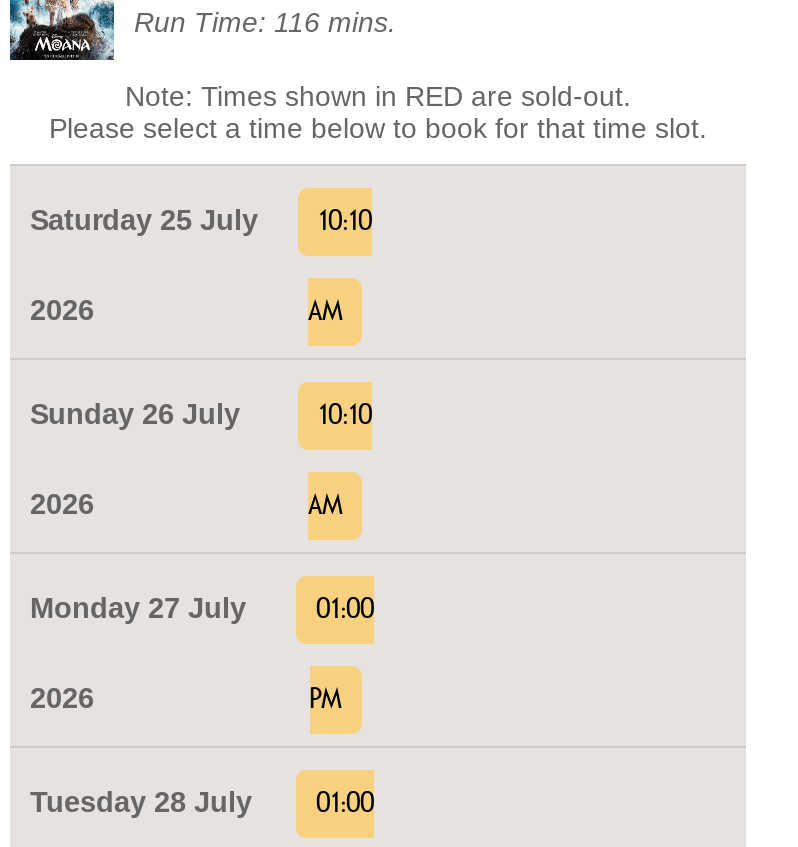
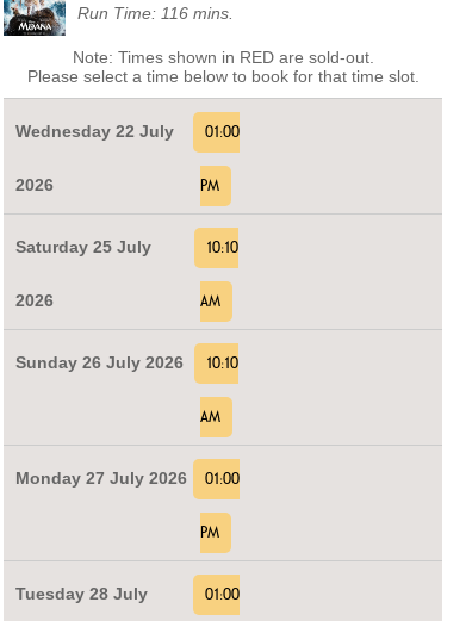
none -> [15,122,174,194] Wednesday 22 July | 2026
none -> [200,124,239,194] 01:00 | PM

